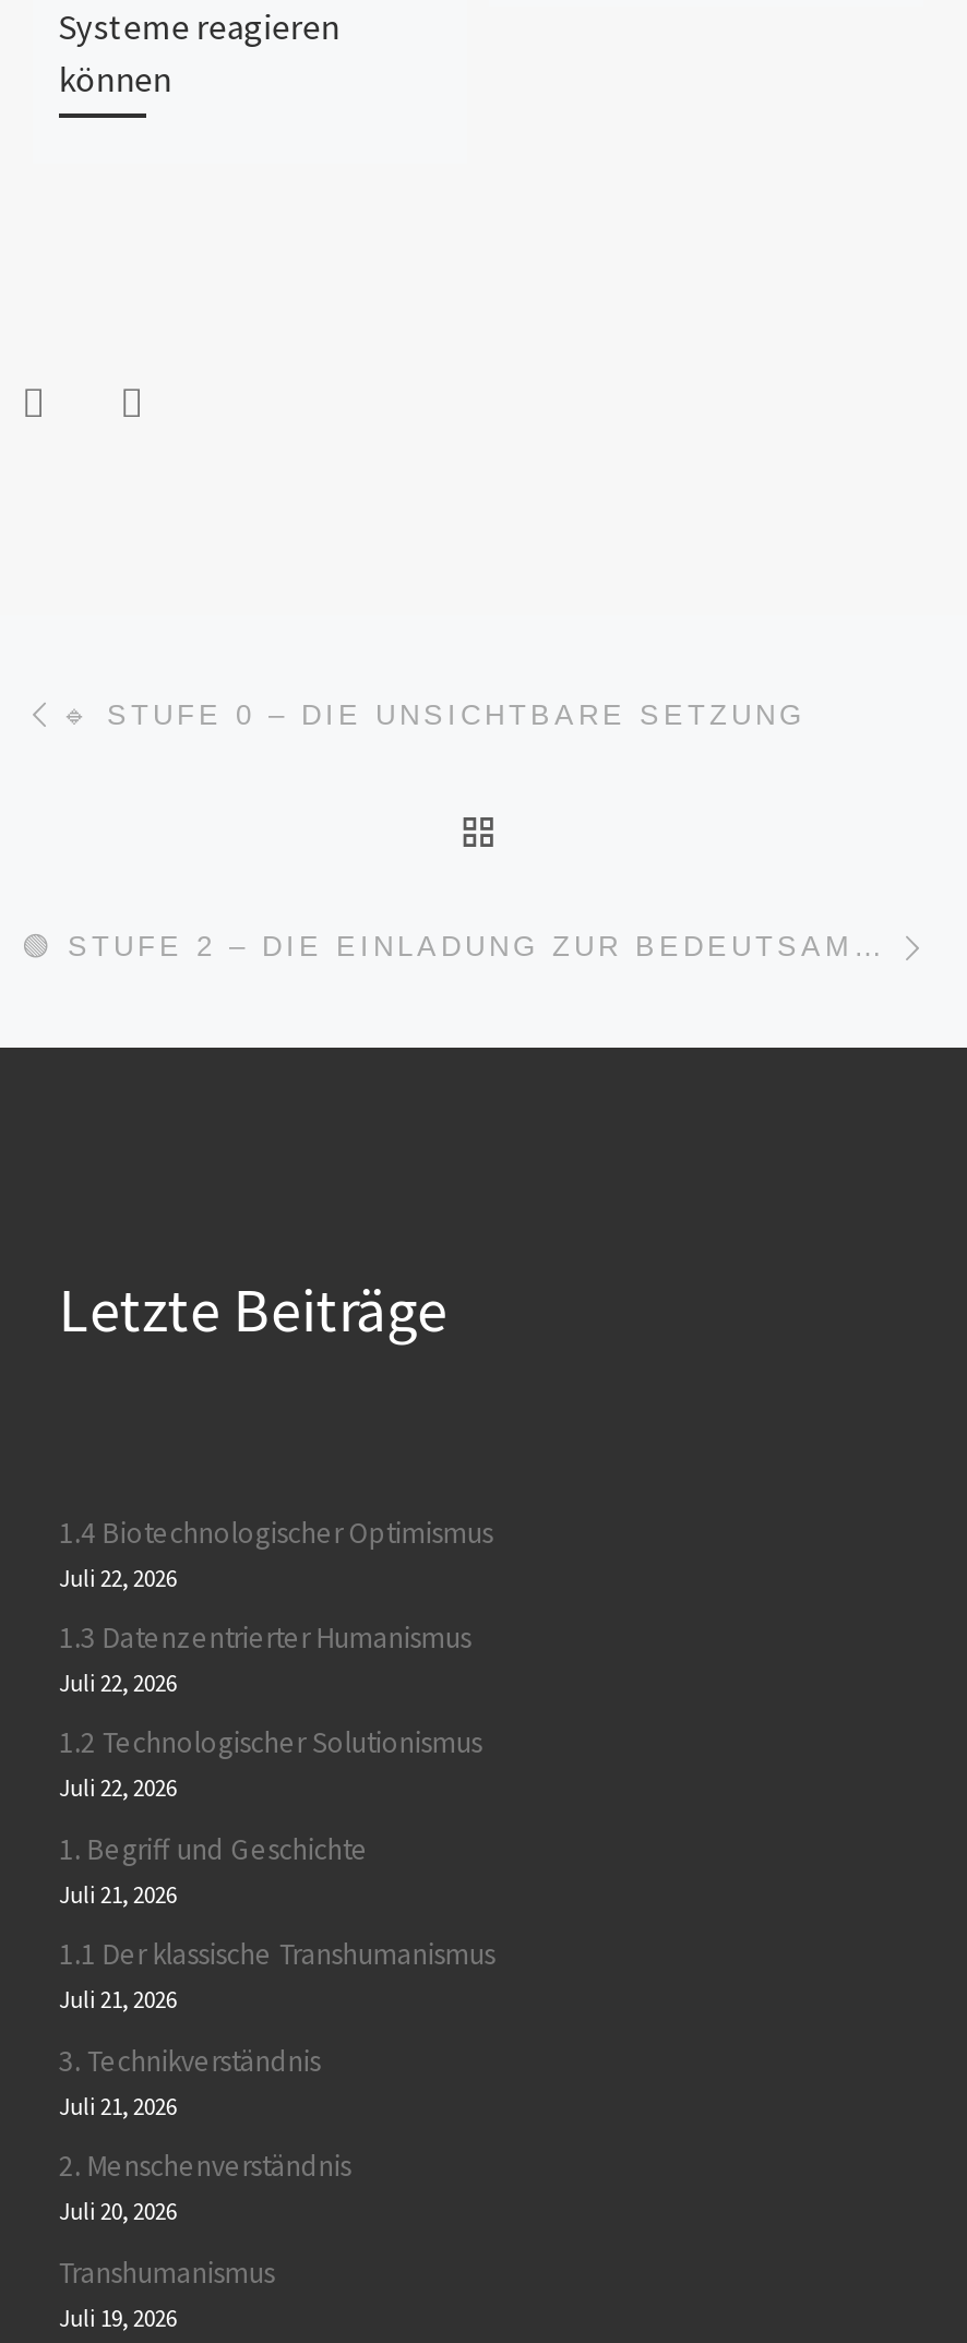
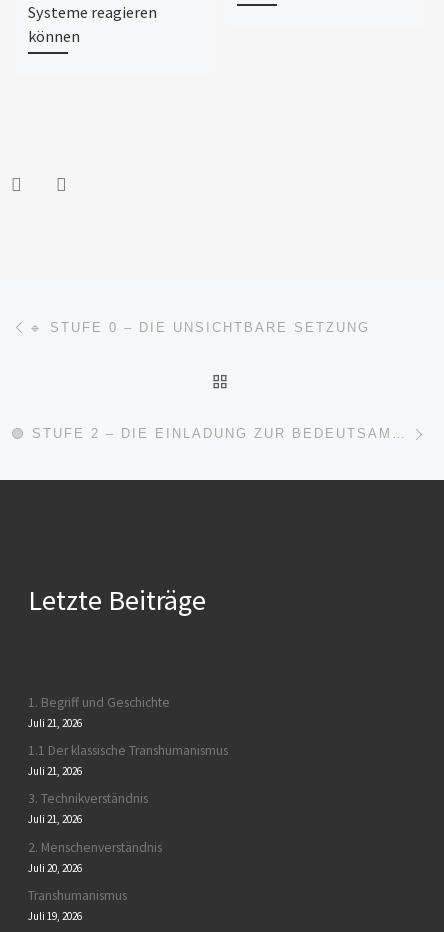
[59,1514,493,1804] 1.4 Biotechnologischer Optimismus | Juli 22, 2026 | 1.3 Datenzentrierter Humanismus | Juli 22, 2026 | 1.2 Technologischer Solutionismus | Juli 22, 2026 -> none

